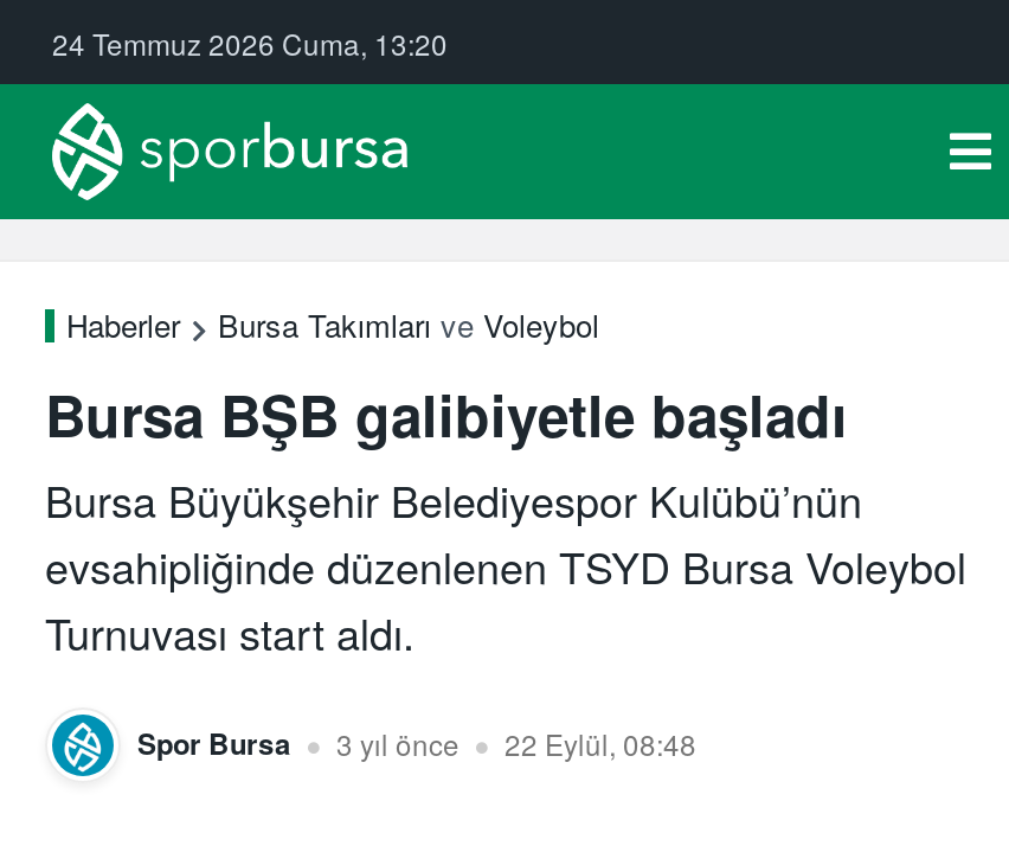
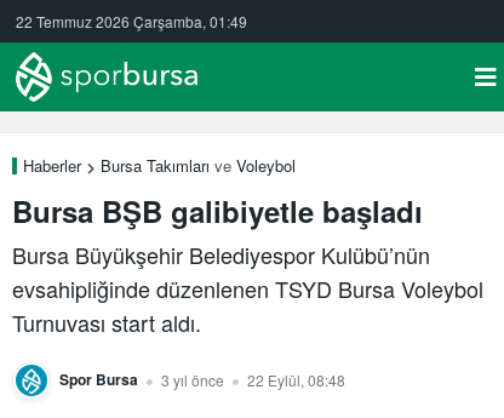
[52,23,448,63] 24 Temmuz 2026 Cuma, 13:20 -> [16,11,247,32] 22 Temmuz 2026 Çarşamba, 01:49

